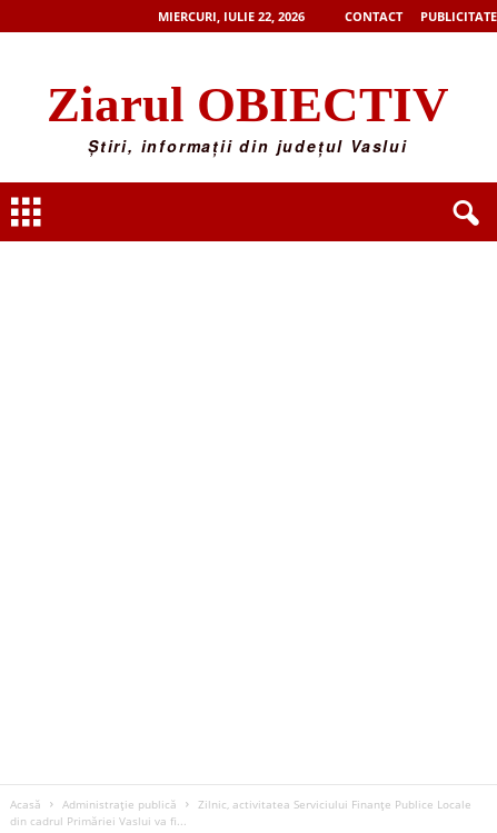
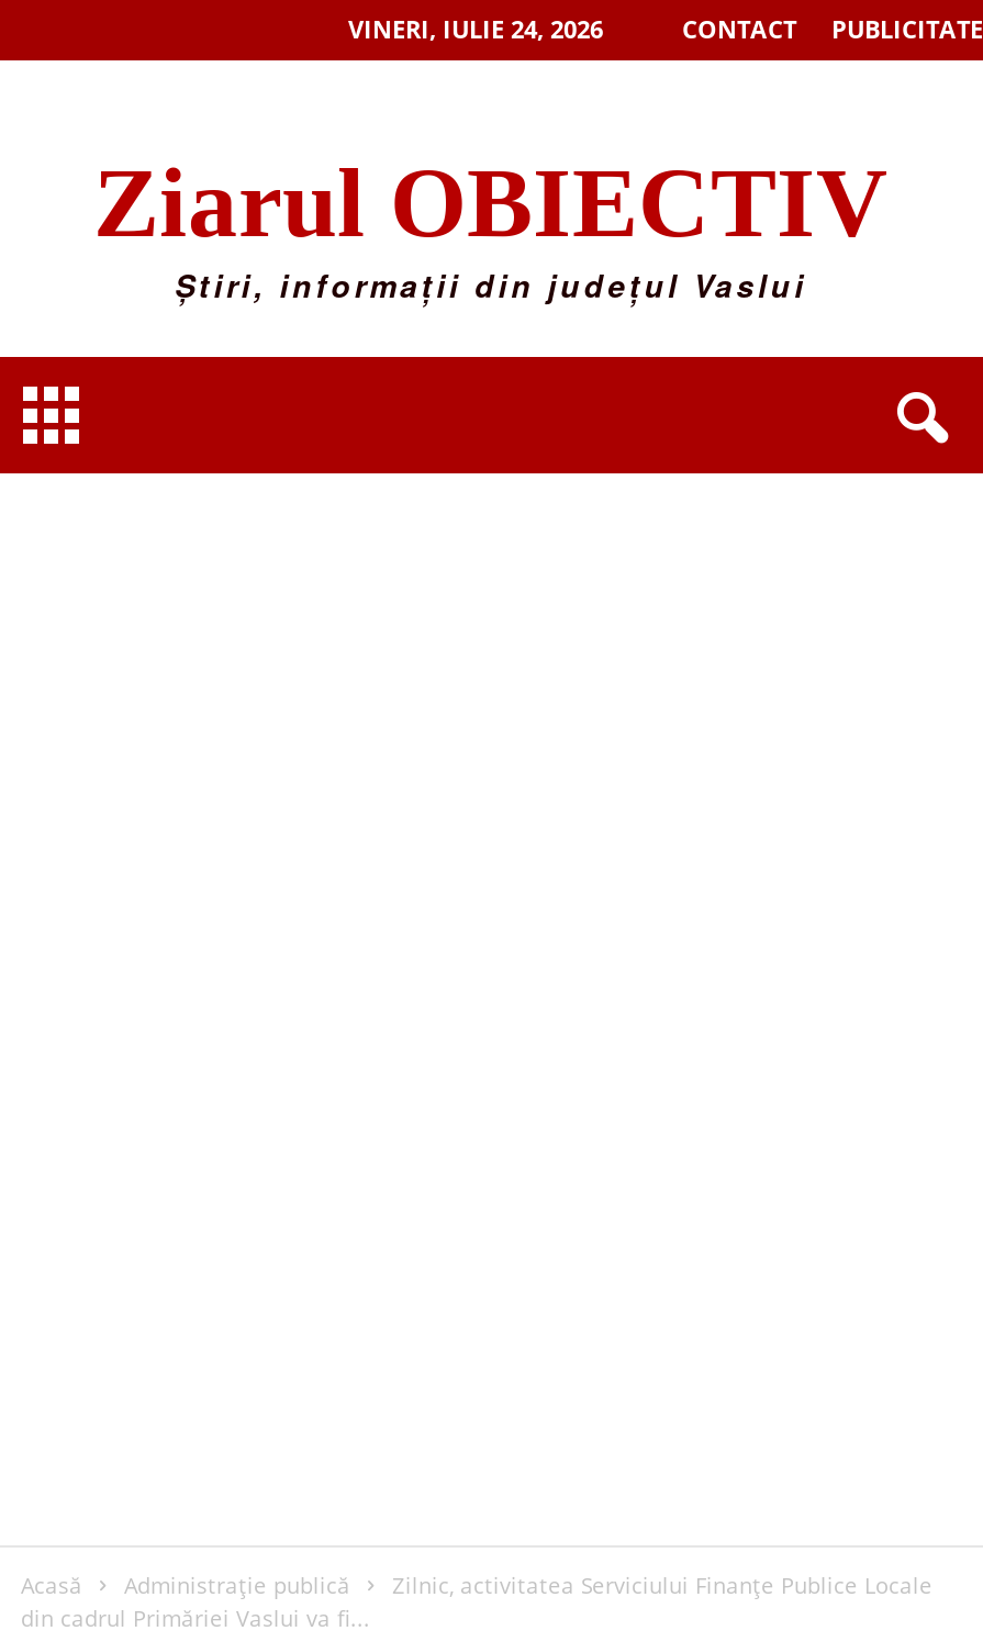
[158,8,305,24] MIERCURI, IULIE 22, 2026 -> [348,12,603,45] VINERI, IULIE 24, 2026

